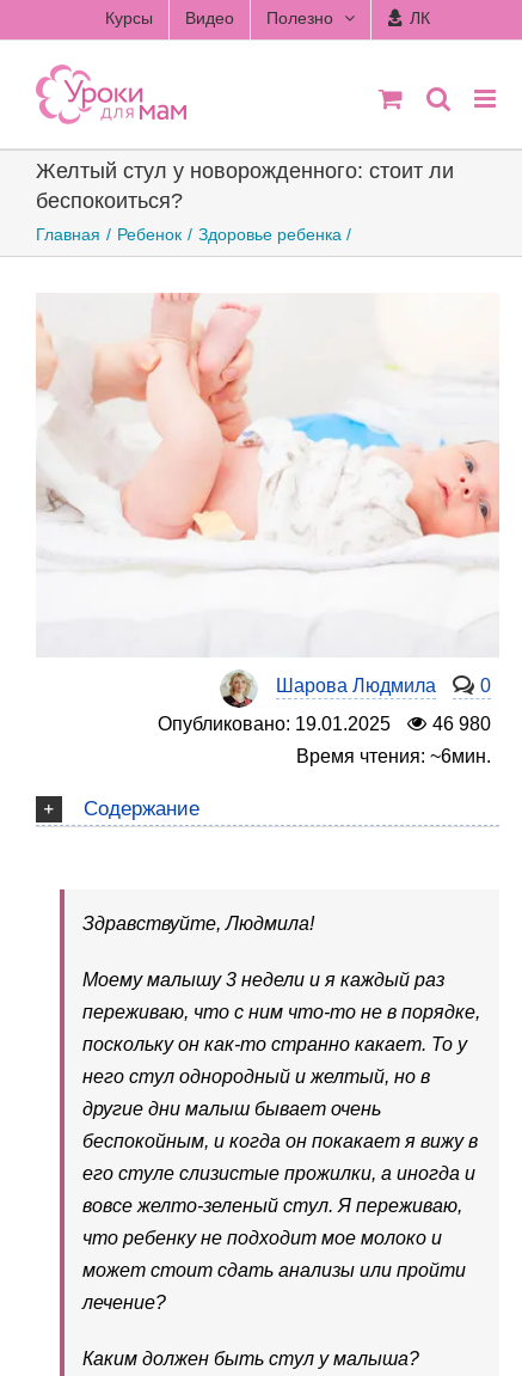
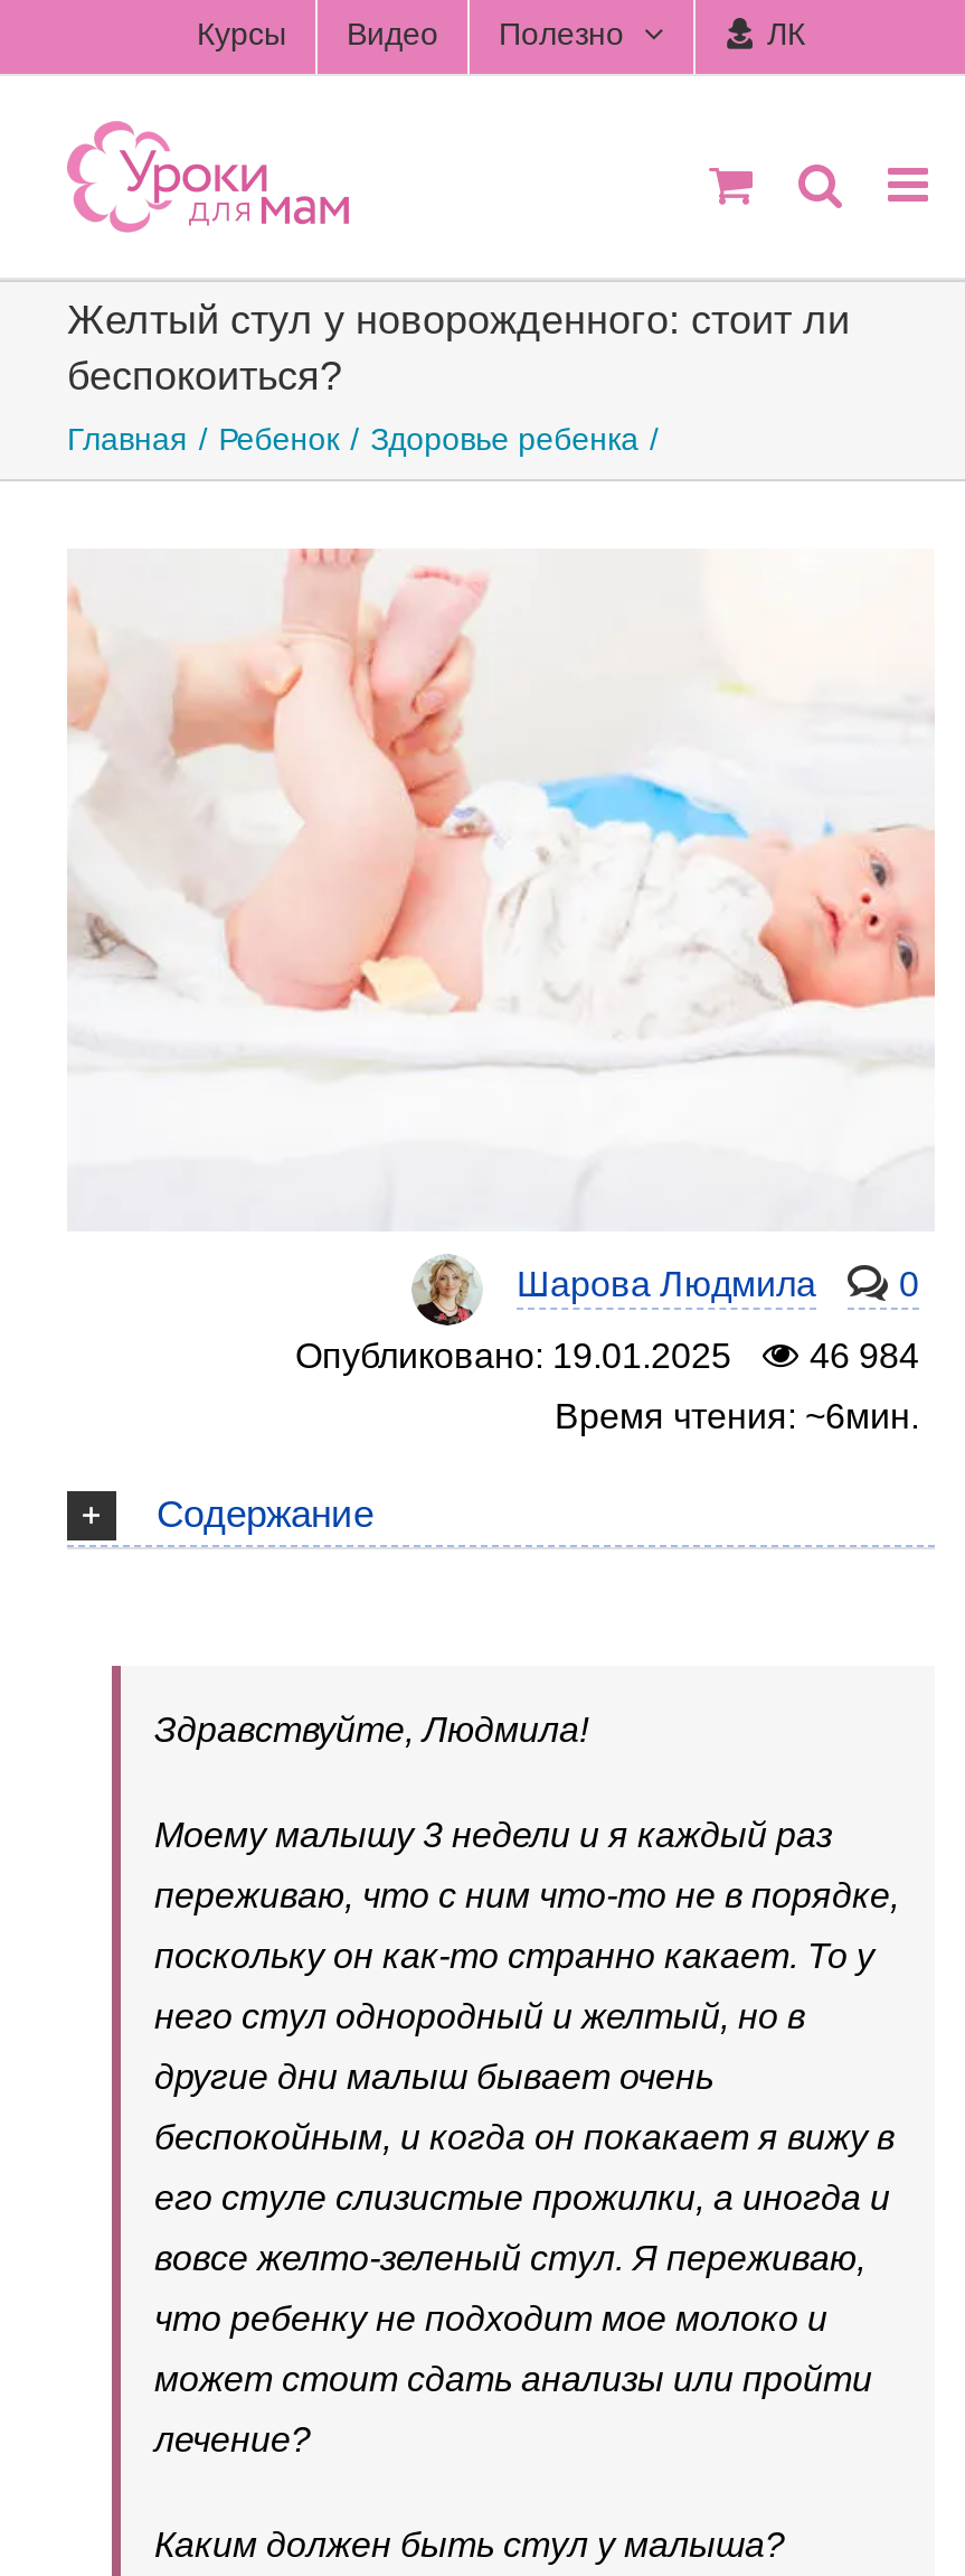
[432,714,491,734] 46 980 -> [810,1336,919,1375] 46 984

